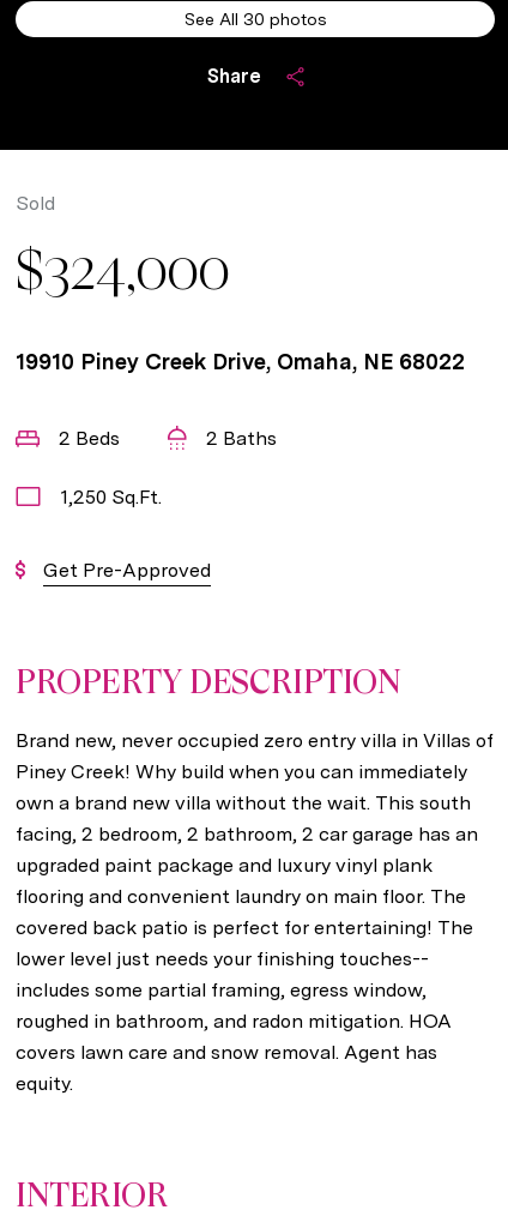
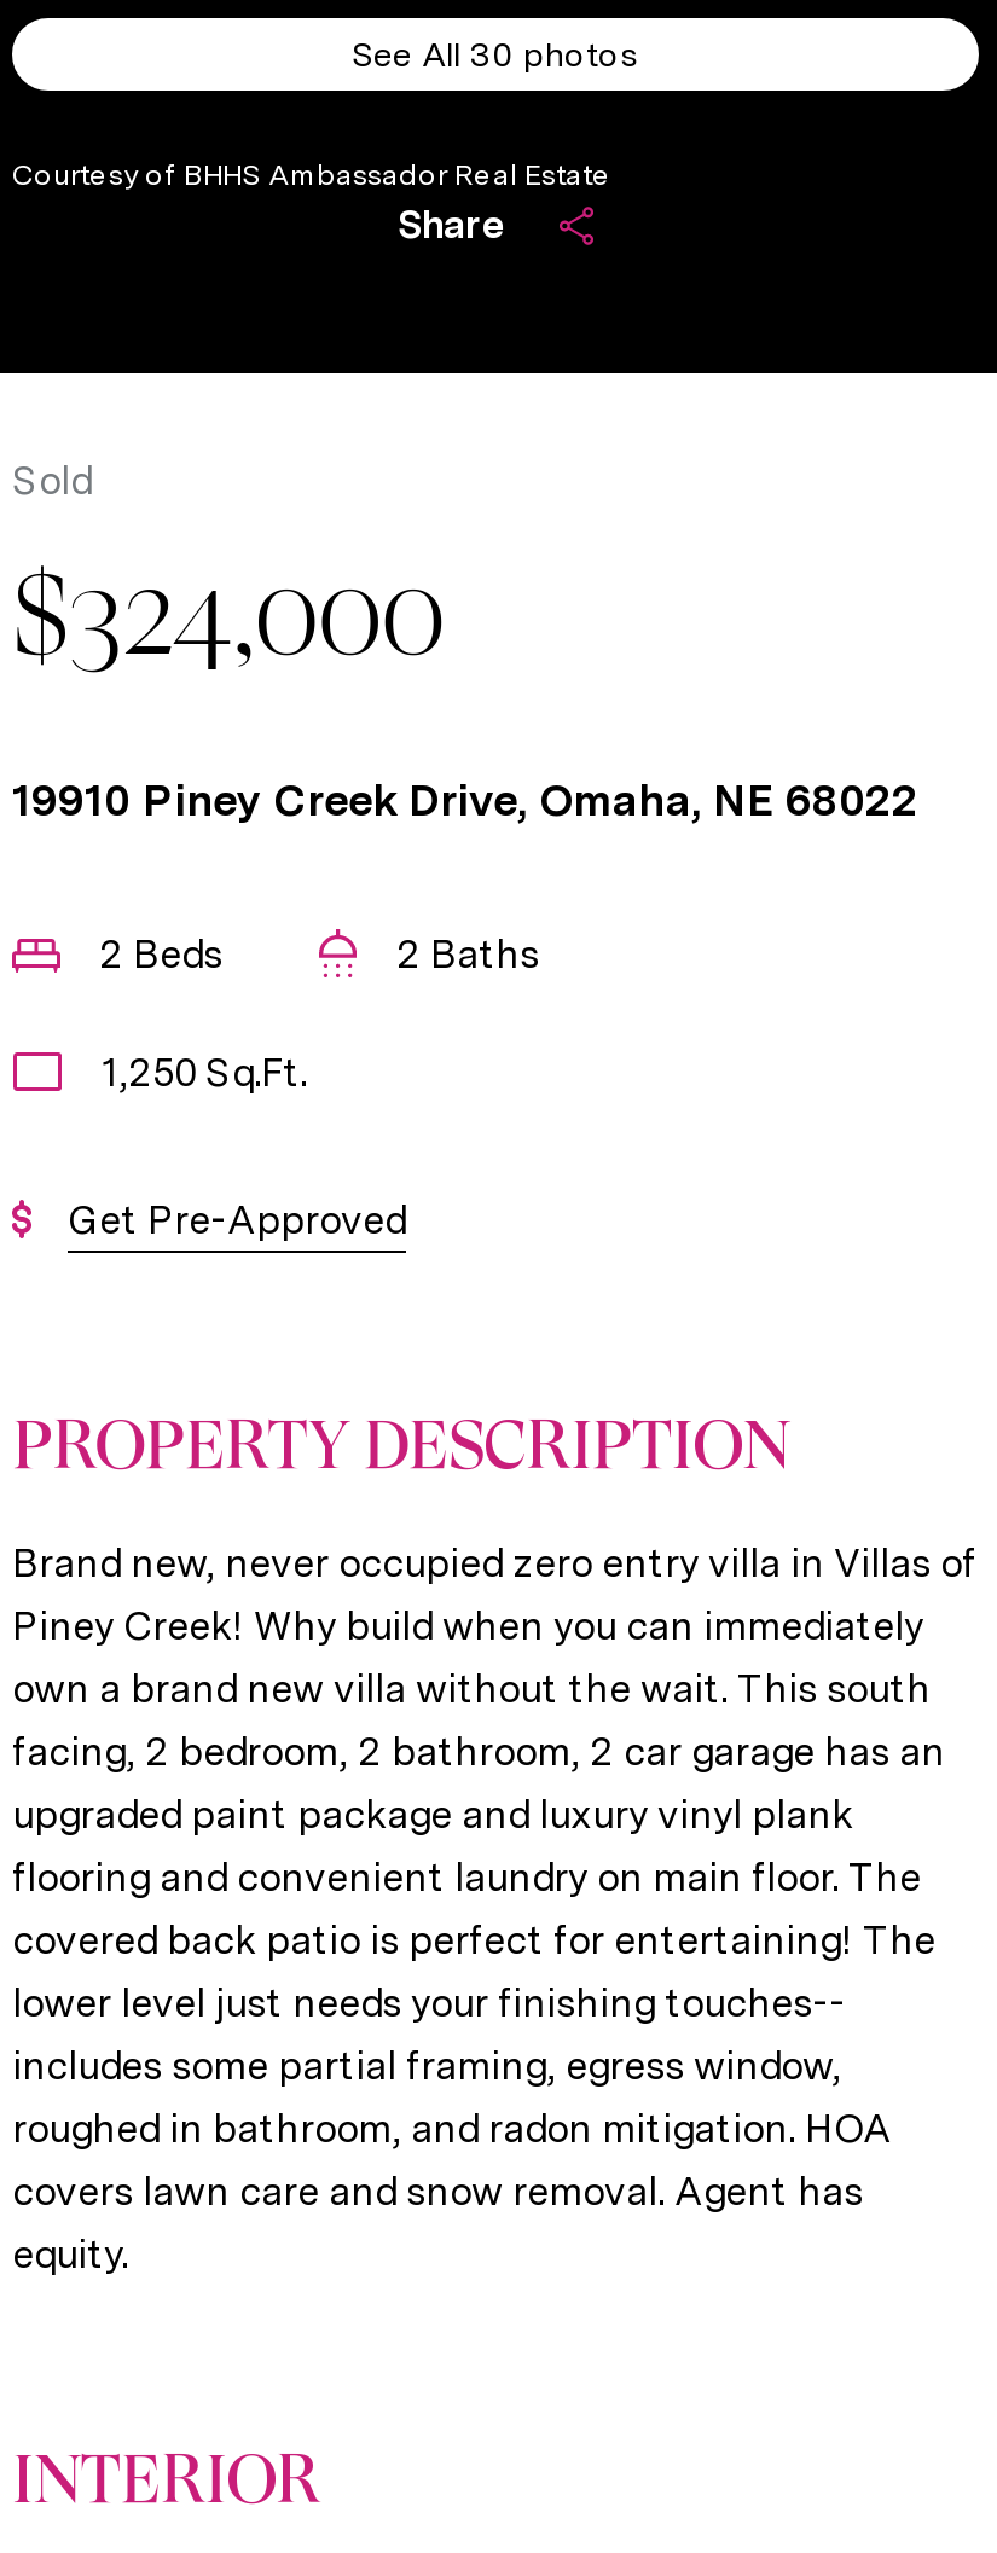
none -> [12,158,611,192] Courtesy of BHHS Ambassador Real Estate

